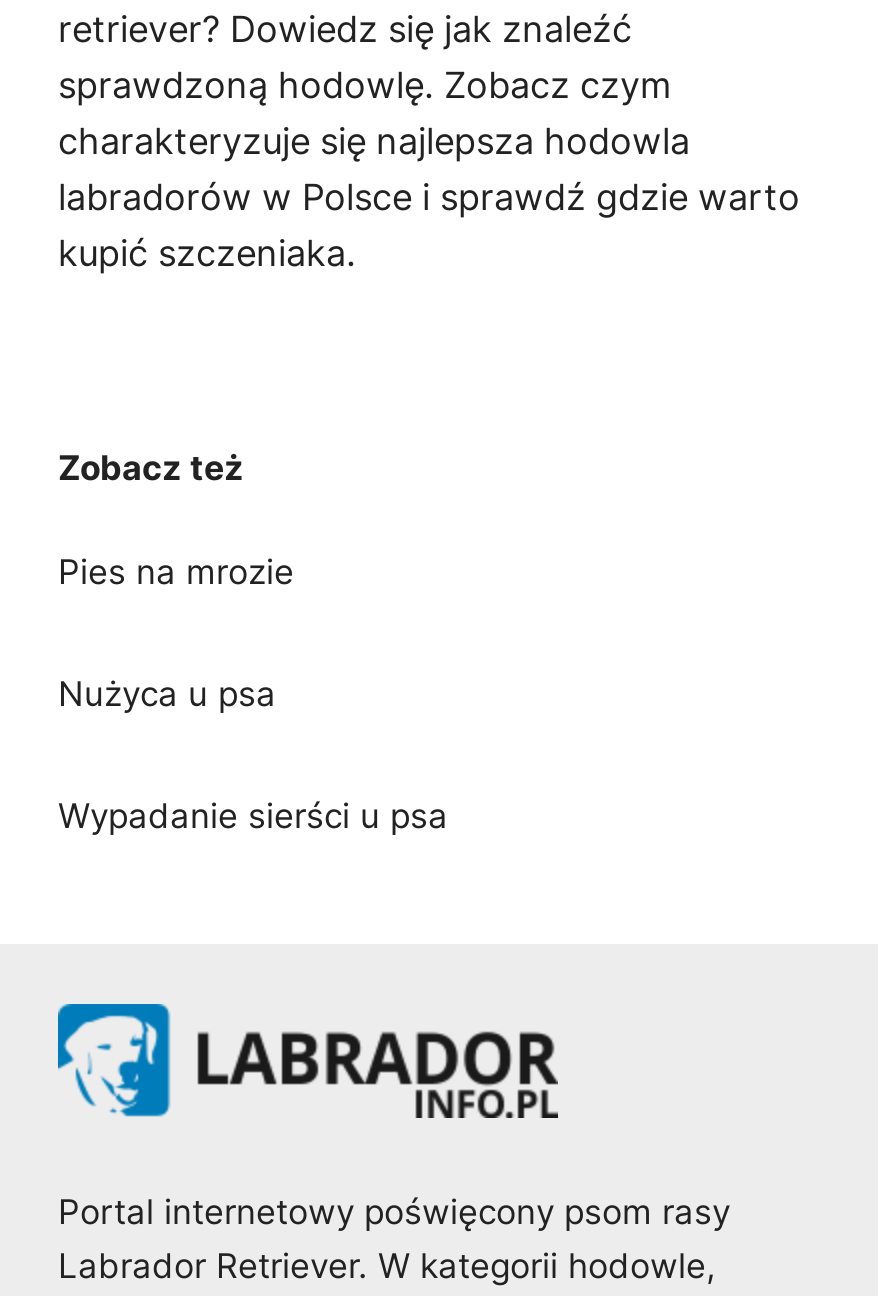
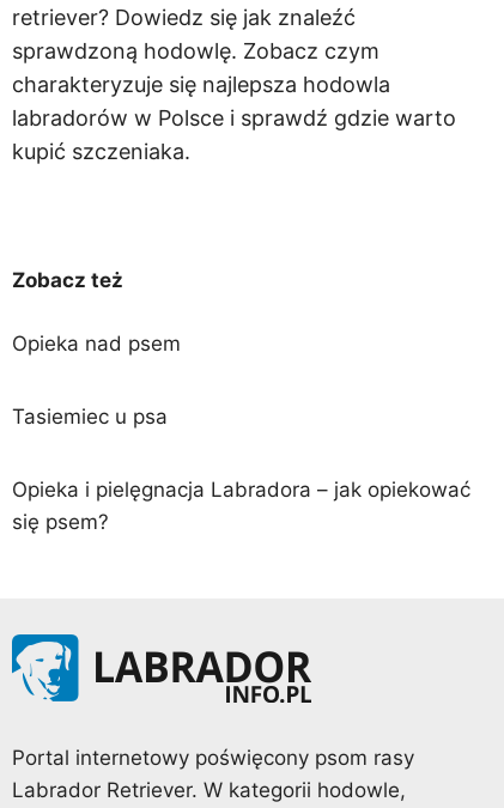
[58,553,294,593] Pies na mrozie -> [12,331,181,355] Opieka nad psem
[58,675,276,715] Nużyca u psa -> [12,404,168,428] Tasiemiec u psa
[58,797,448,837] Wypadanie sierści u psa -> [12,477,470,533] Opieka i pielęgnacja Labradora – jak opiekować | się psem?

